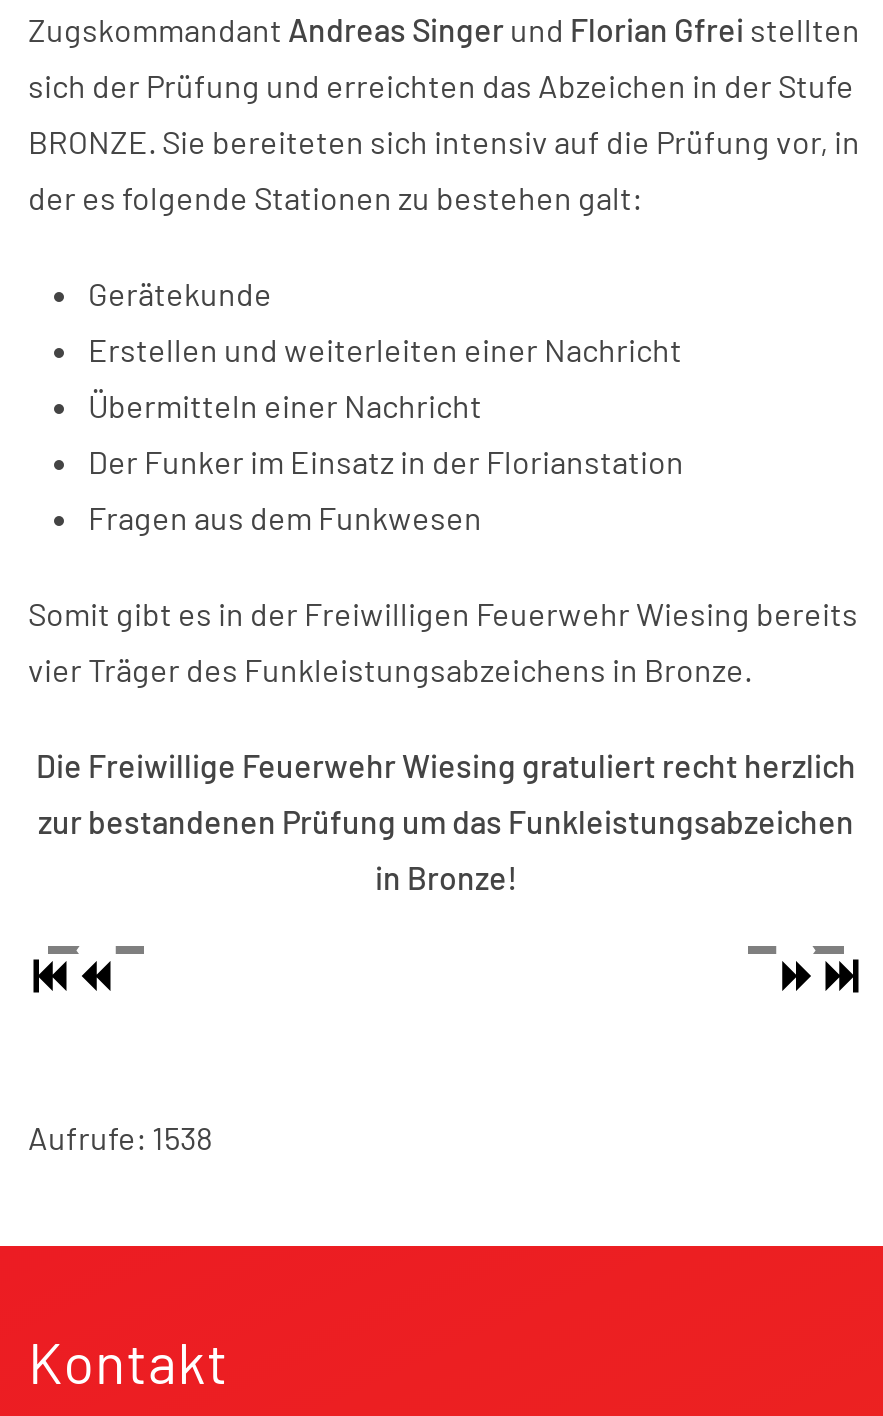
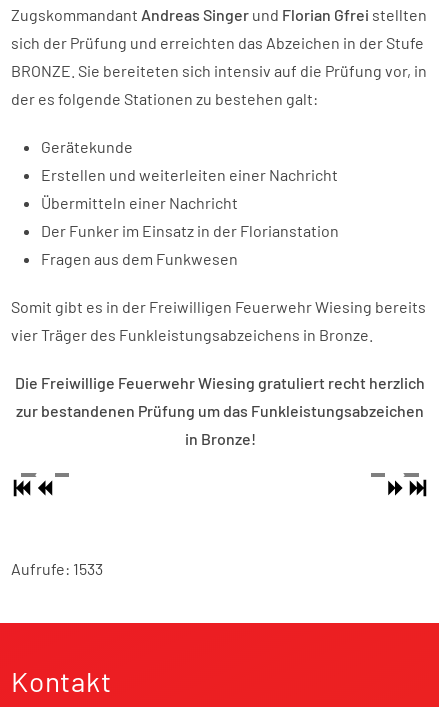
[28,1119,212,1157] Aufrufe: 1538 -> [11,559,103,578] Aufrufe: 1533

